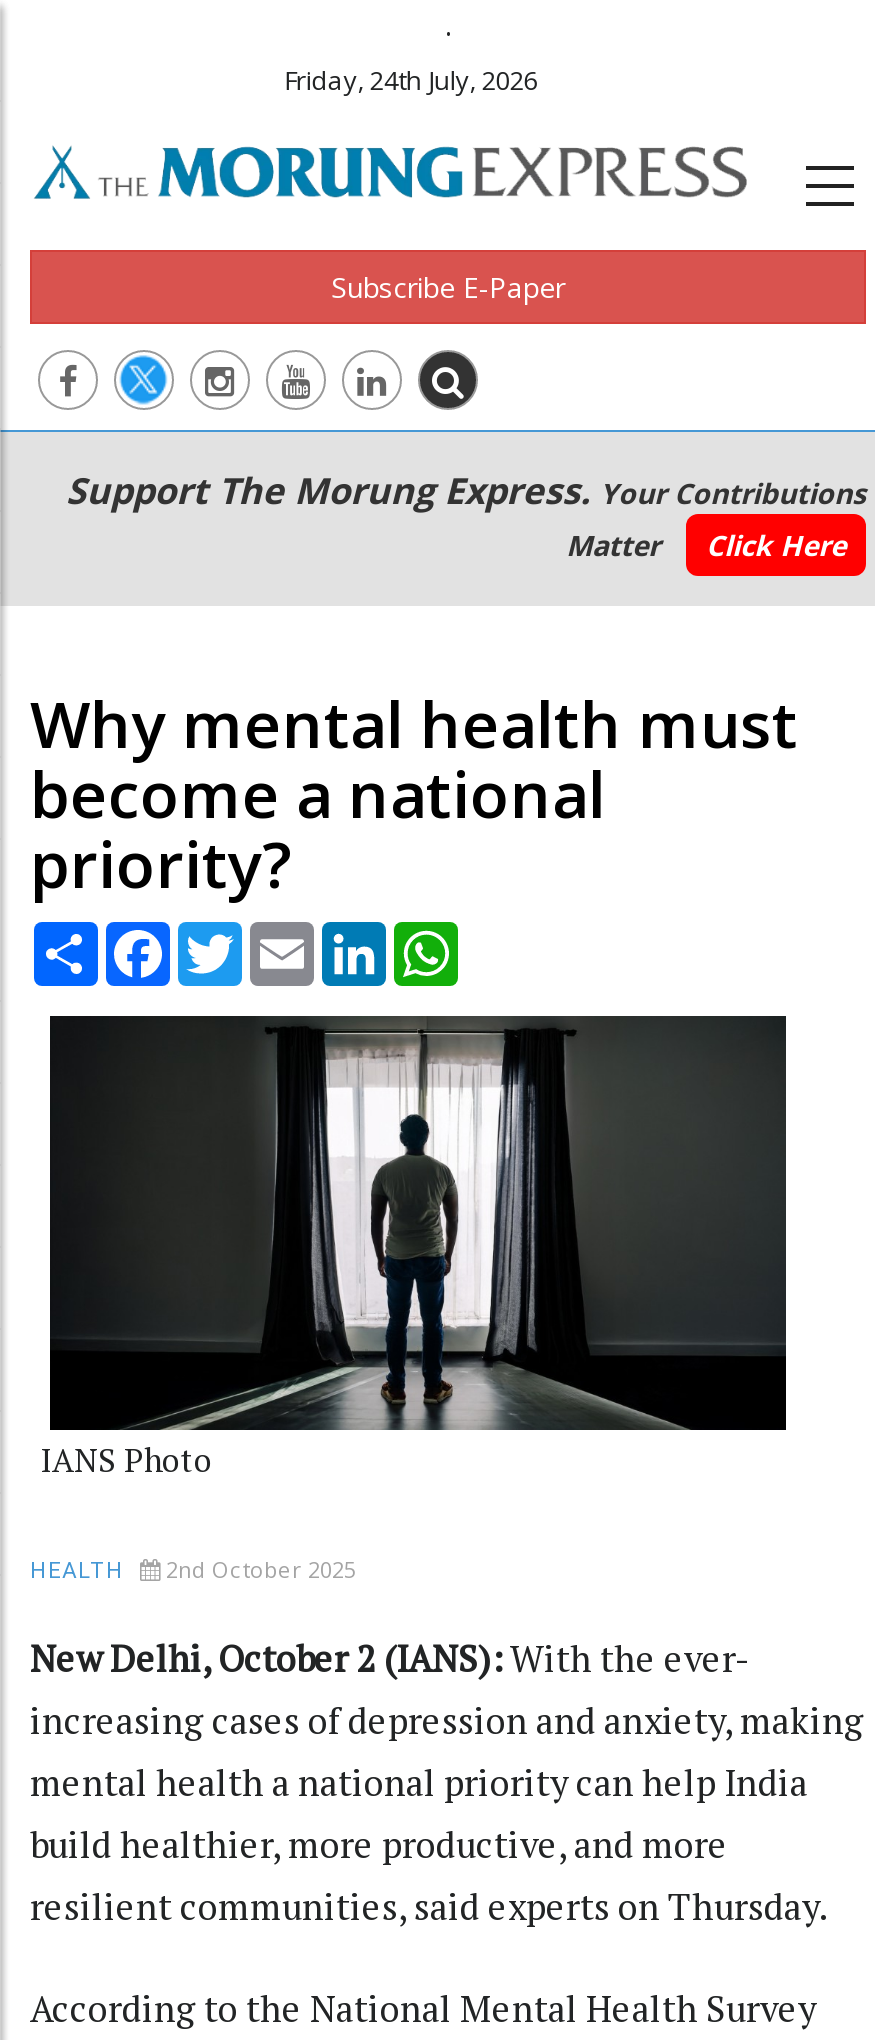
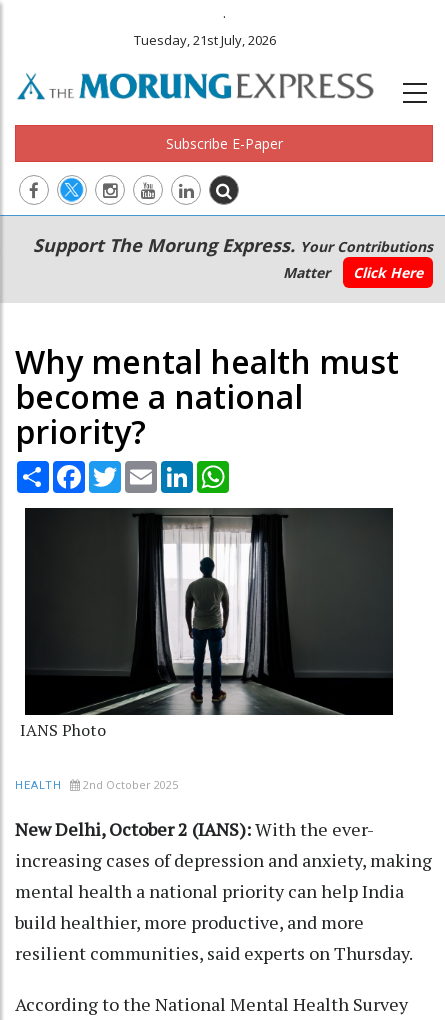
[284,62,538,98] Friday, 24th July, 2026 -> [134,31,276,49] Tuesday, 21st July, 2026

